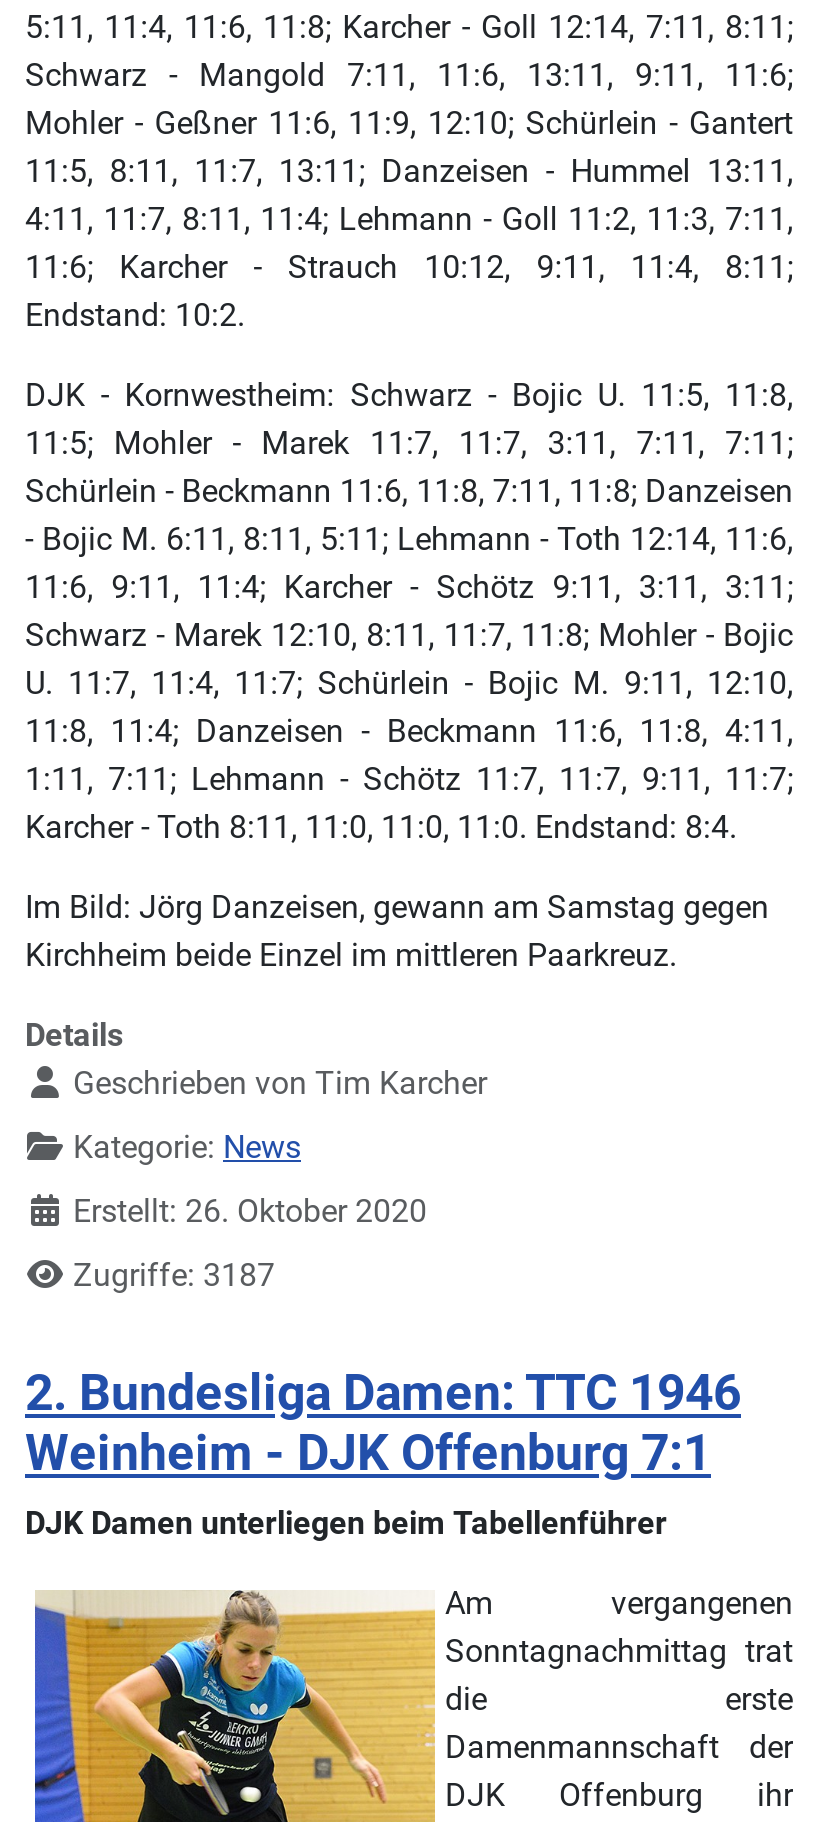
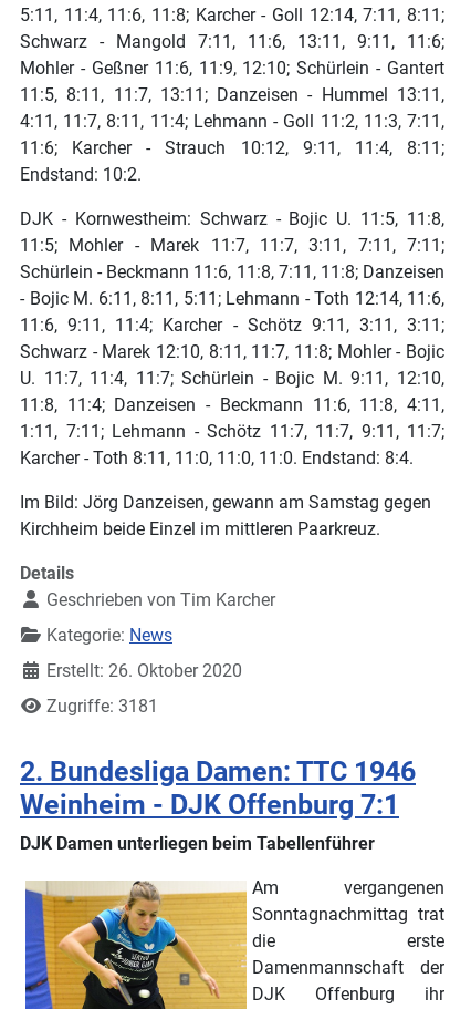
[73,1256,275,1294] Zugriffe: 3187 -> [46,695,158,716] Zugriffe: 3181

